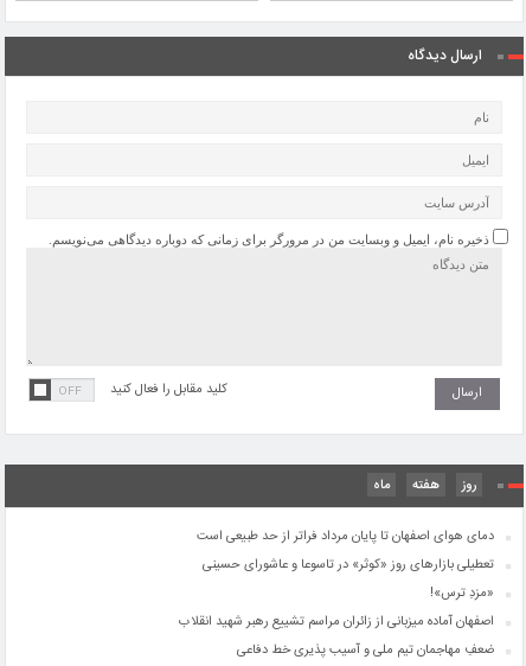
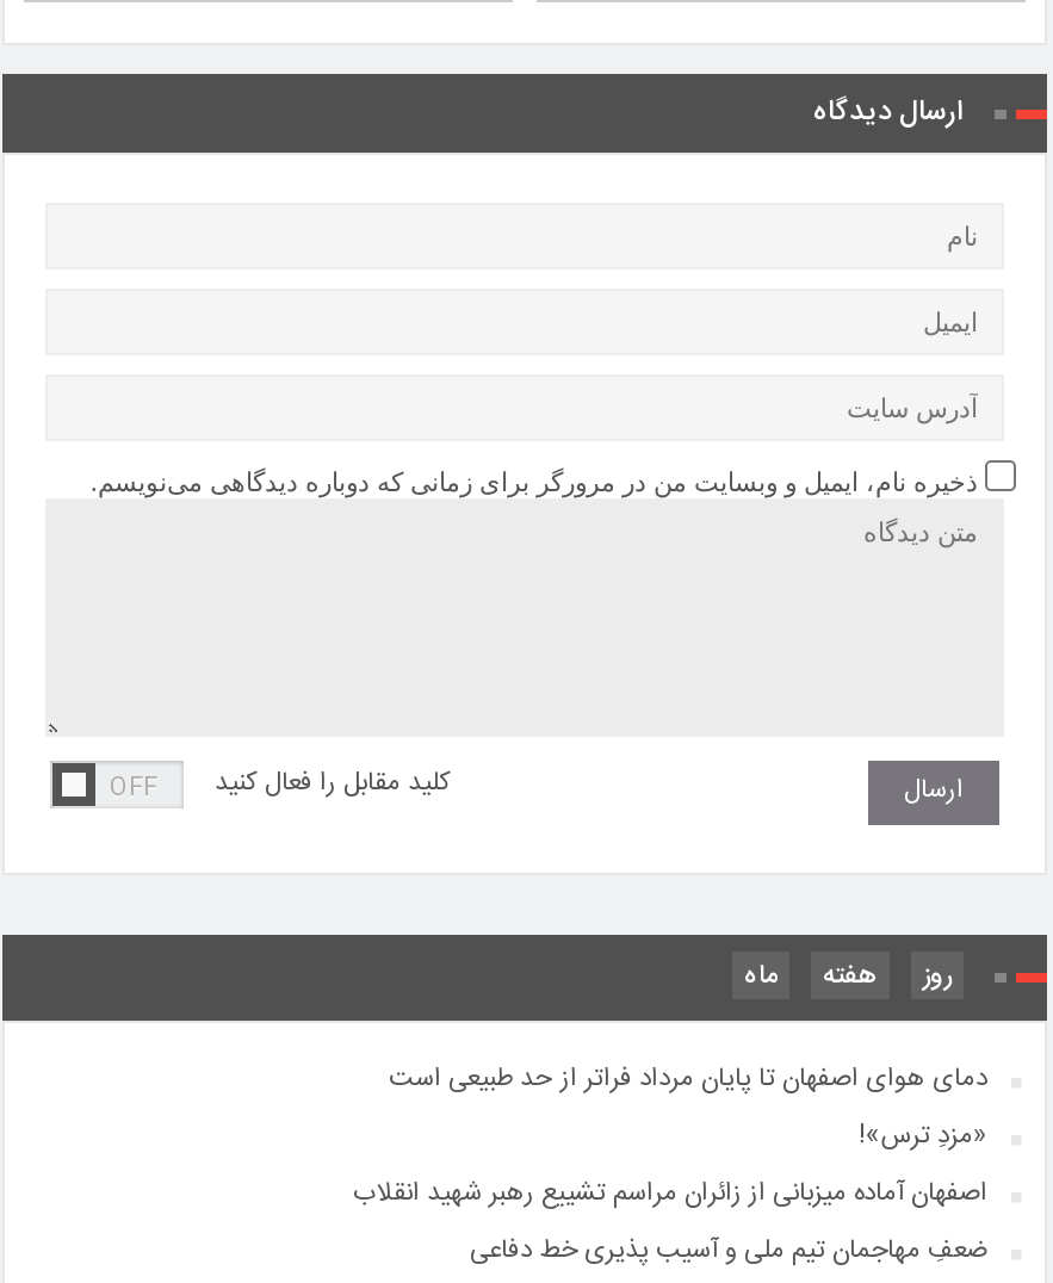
[203,555,494,576] تعطیلی بازارهای روز «کوثر» در تاسوعا و عاشورای حسینی -> none

